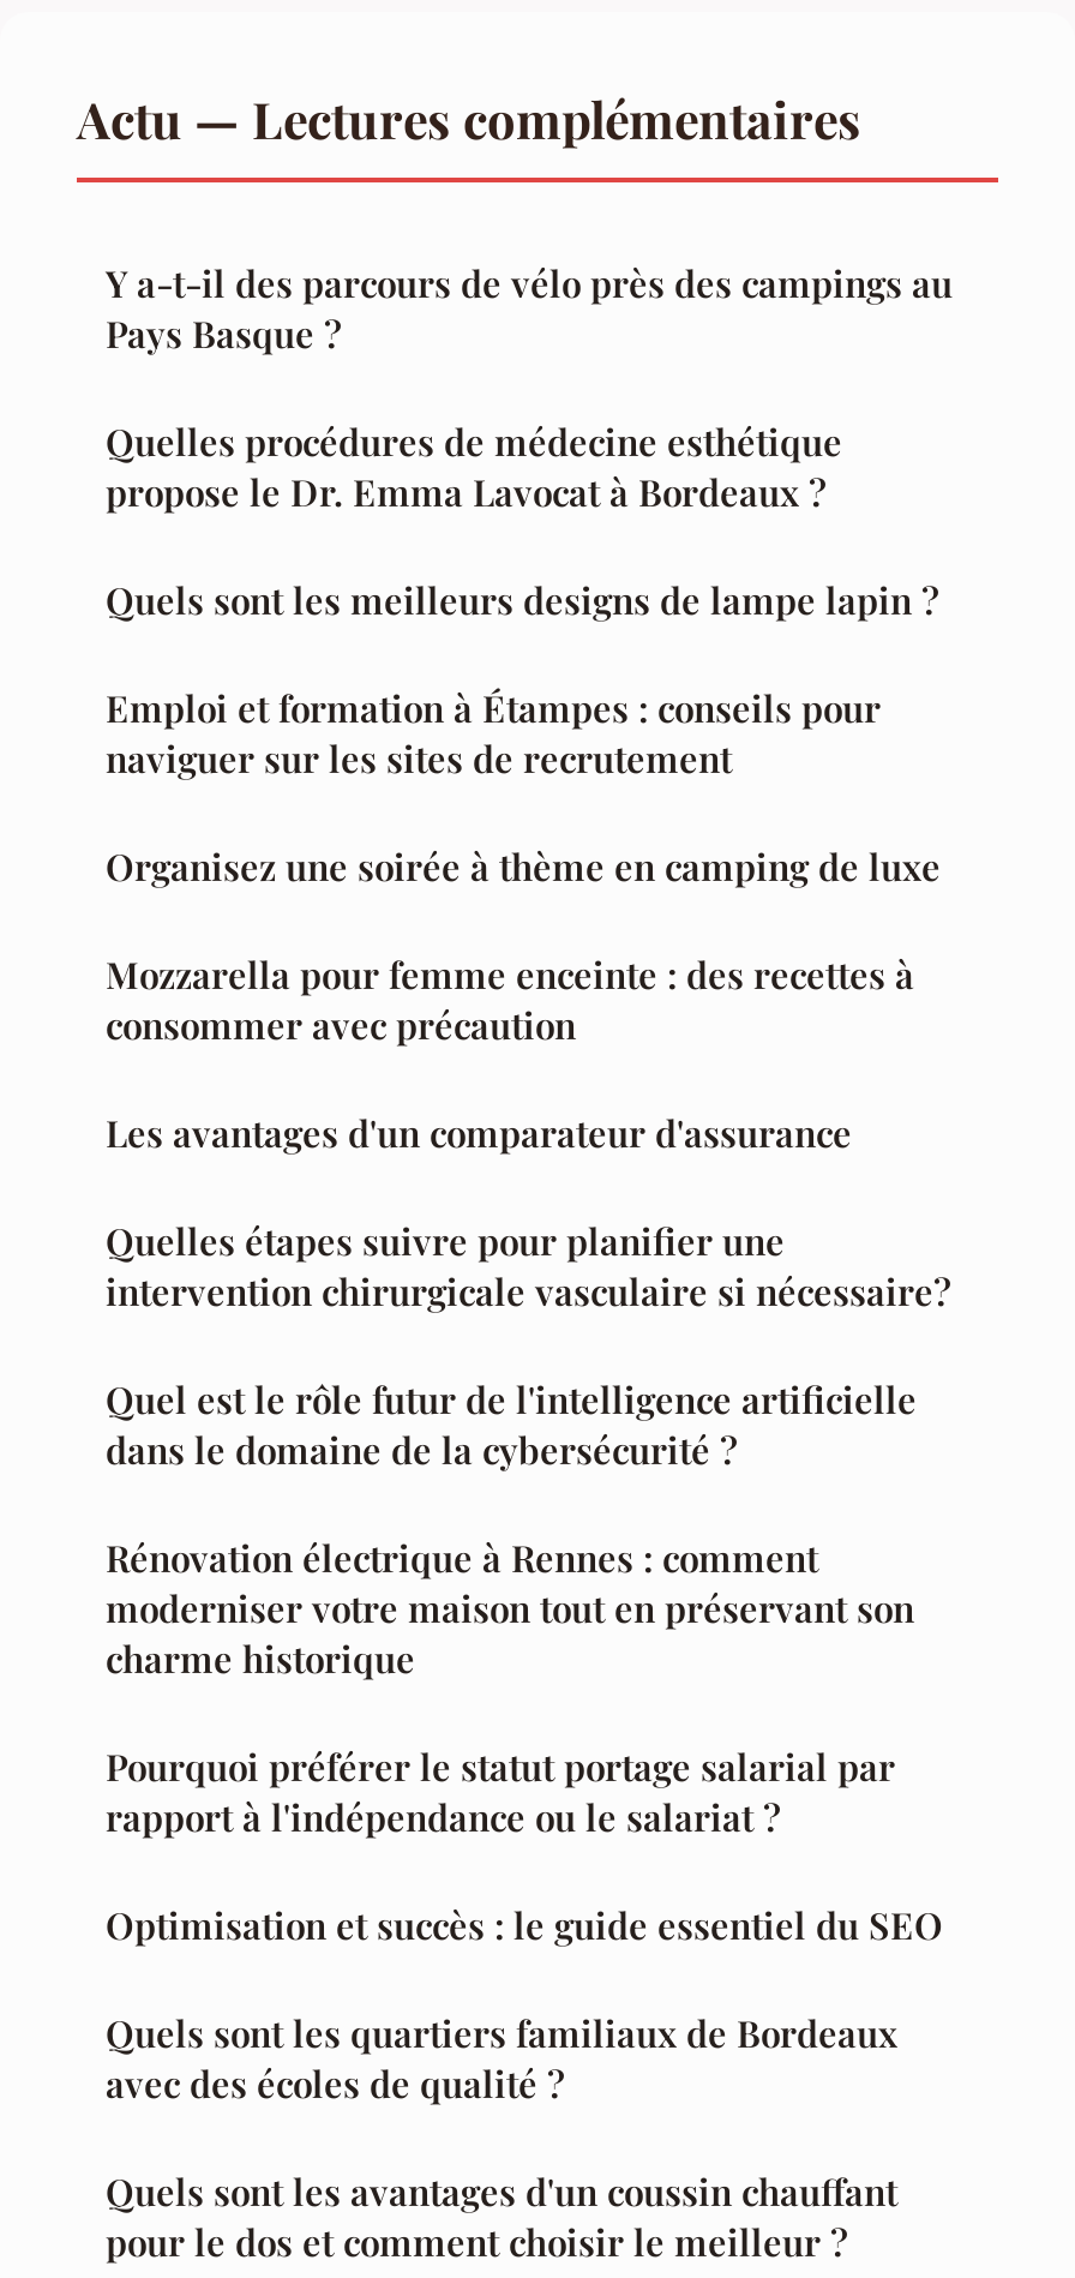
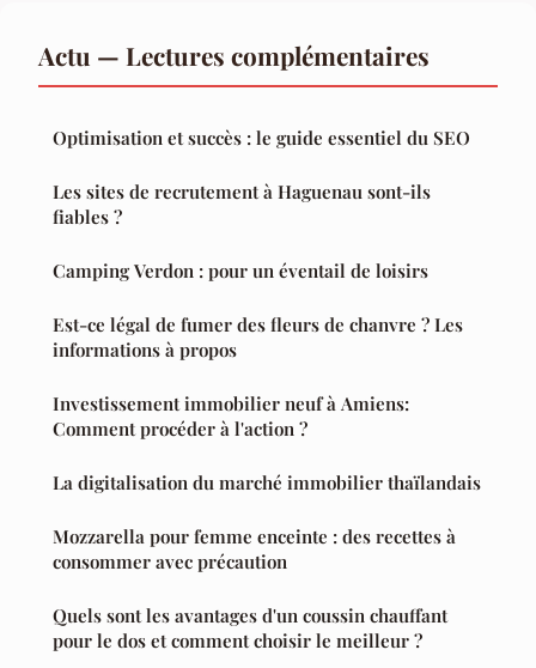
[106,258,953,889] Y a-t-il des parcours de vélo près des campings au | Pays Basque ? | Quelles procédures de médecine esthétique | propose le Dr. Emma Lavocat à Bordeaux ? | Quels sont les meilleurs designs de lampe lapin ? | Emploi et formation à Étampes : conseils pour | naviguer sur les sites de recrutement | Organisez une soirée à thème en camping de luxe -> [53,180,481,495] Les sites de recrutement à Haguenau sont-ils | fiables ? | Camping Verdon : pour un éventail de loisirs | Est-ce légal de fumer des fleurs de chanvre ? Les | informations à propos | Investissement immobilier neuf à Amiens: | Comment procéder à l'action ? | La digitalisation du marché immobilier thaïlandais
moved [106,949,914,1047] -> [53,525,456,574]: Mozzarella pour femme enceinte : des recettes à | consommer avec précaution
[106,1107,950,2106] Les avantages d'un comparateur d'assurance | Quelles étapes suivre pour planifier une | intervention chirurgicale vasculaire si nécessaire? | Quel est le rôle futur de l'intelligence artificielle | dans le domaine de la cybersécurité ? | Rénovation électrique à Rennes : comment | moderniser votre maison tout en préservant son | charme historique | Pourquoi préférer le statut portage salarial par | rapport à l'indépendance ou le salariat ? | Quels sont les quartiers familiaux de Bordeaux | avec des écoles de qualité ? -> none
moved [106,1899,943,1947] -> [53,126,470,150]: Optimisation et succès : le guide essentiel du SEO

